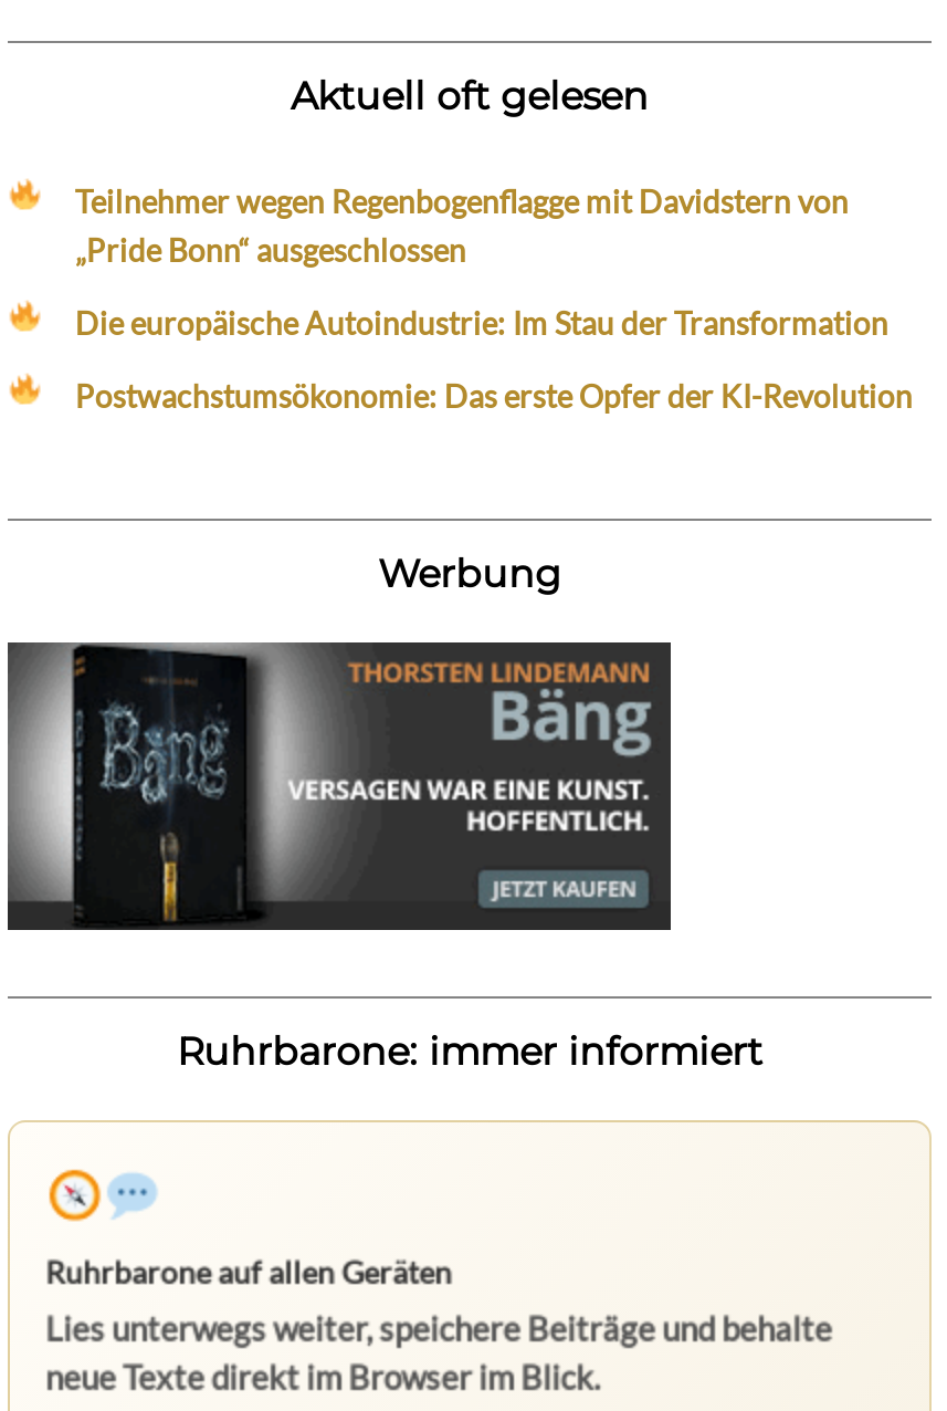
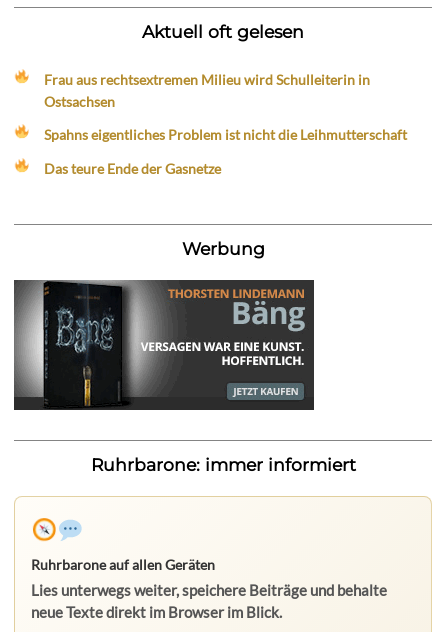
[75,182,848,268] Teilnehmer wegen Regenbogenflagge mit Davidstern von | „Pride Bonn“ ausgeschlossen -> [44,71,370,110] Frau aus rechtsextremen Milieu wird Schulleiterin in | Ostsachsen
[75,304,888,341] Die europäische Autoindustrie: Im Stau der Transformation -> [44,126,407,143] Spahns eigentliches Problem ist nicht die Leihmutterschaft
[75,377,913,415] Postwachstumsökonomie: Das erste Opfer der KI-Revolution -> [44,160,221,177] Das teure Ende der Gasnetze

